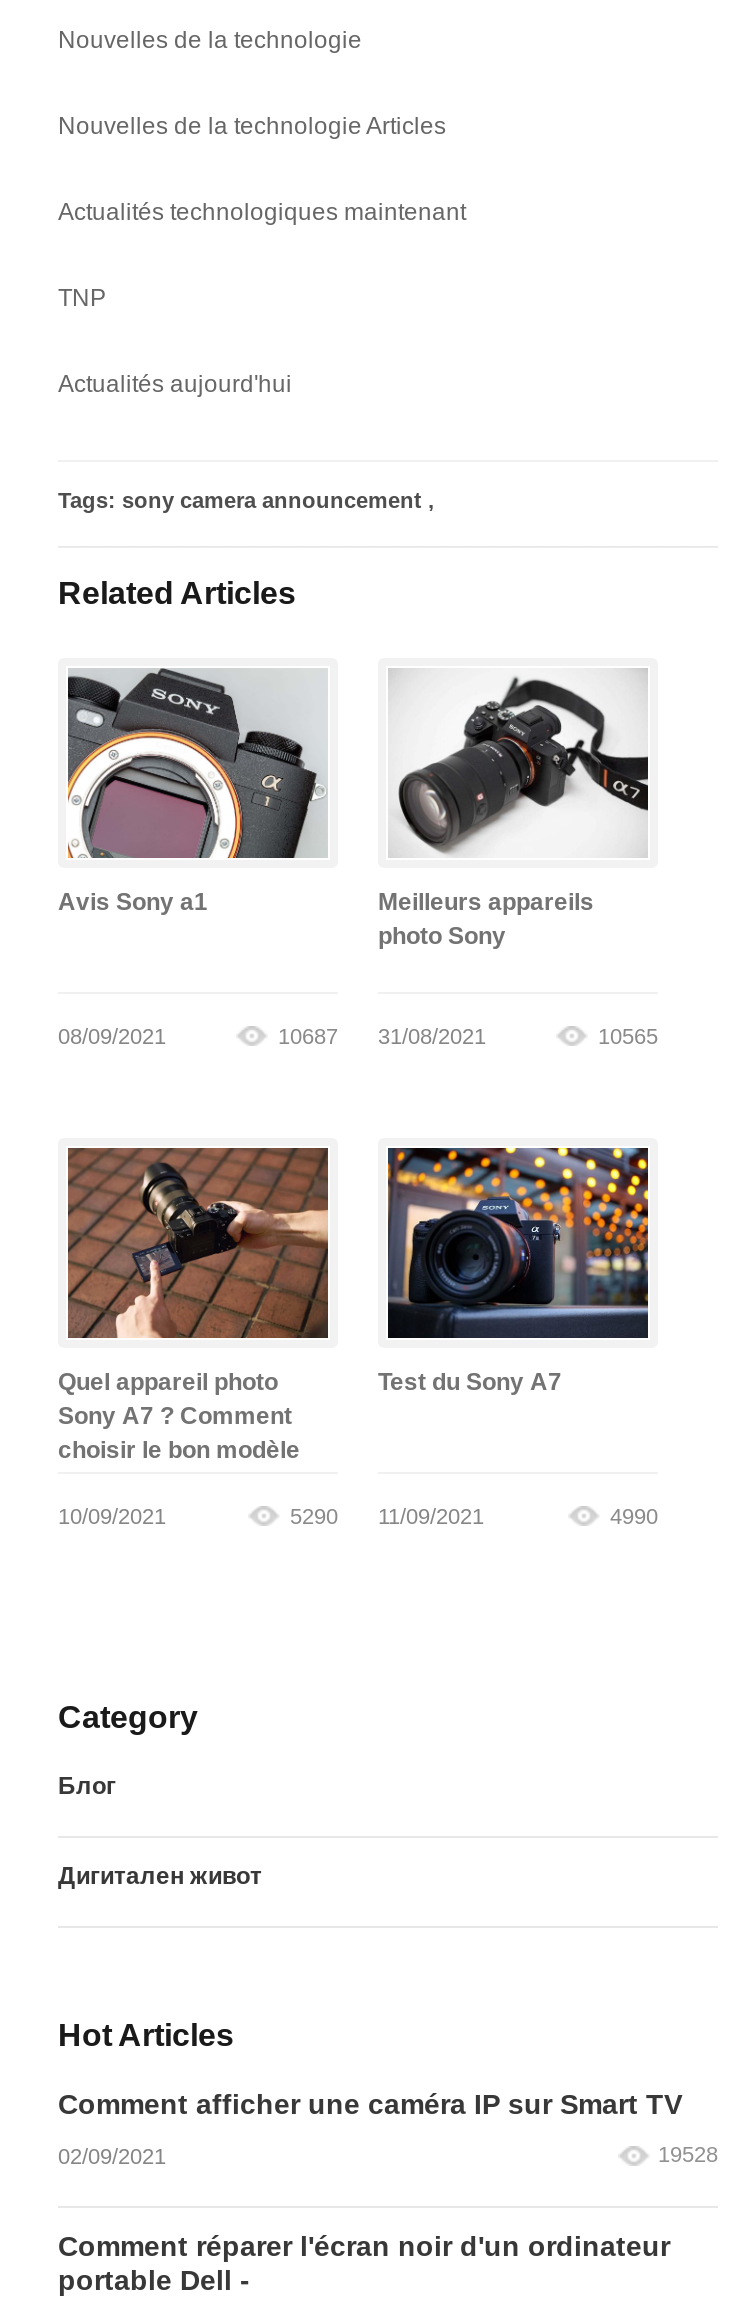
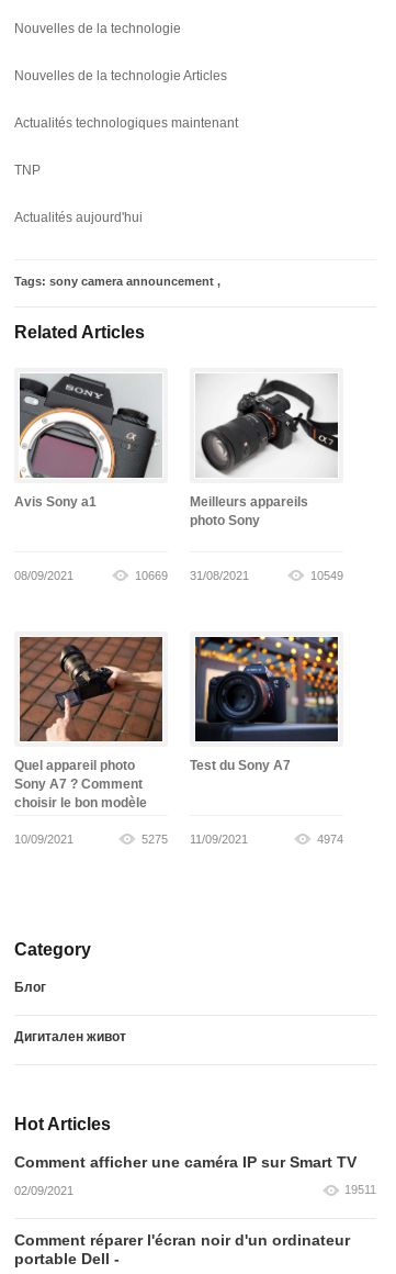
[278,1023,486,1047] 10687 31/08/2021 -> [135,568,249,582] 10669 31/08/2021
[598,1023,658,1047] 10565 -> [310,568,343,582] 10549
[290,1503,484,1527] 5290 11/09/2021 -> [142,832,248,845] 5275 11/09/2021
[610,1503,658,1527] 4990 -> [317,832,343,845] 4974
[658,2141,718,2165] 19528 -> [344,1182,376,1196] 19511

